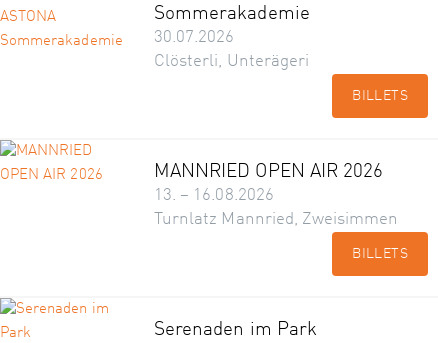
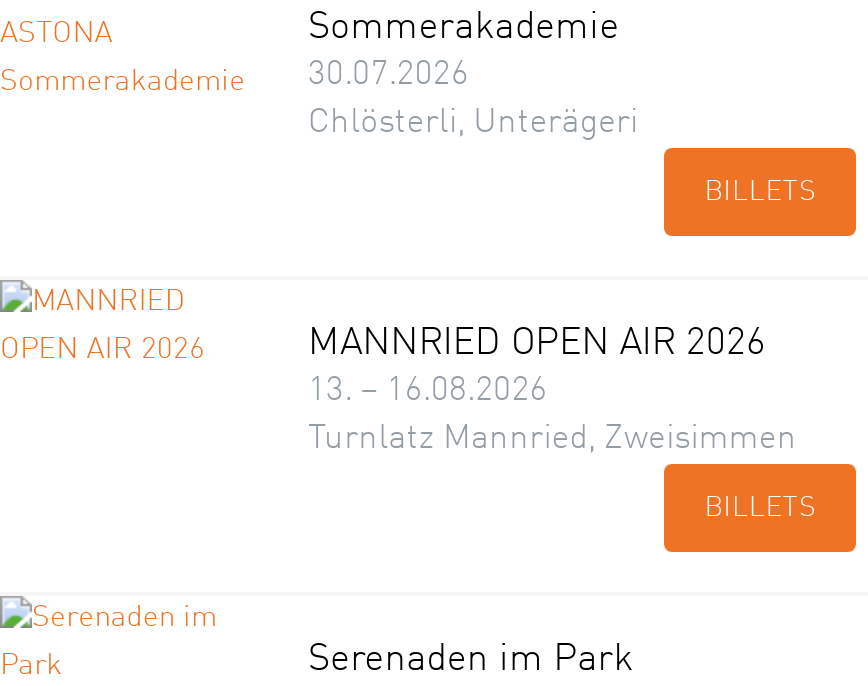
[154,53,309,70] Clösterli, Unterägeri -> [308,106,638,140] Chlösterli, Unterägeri

